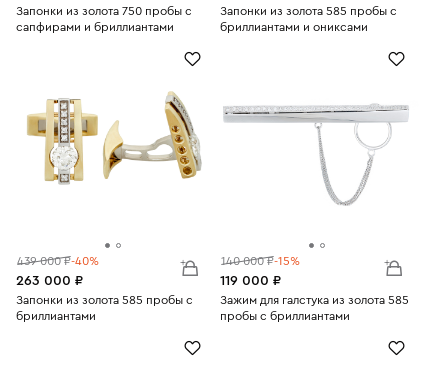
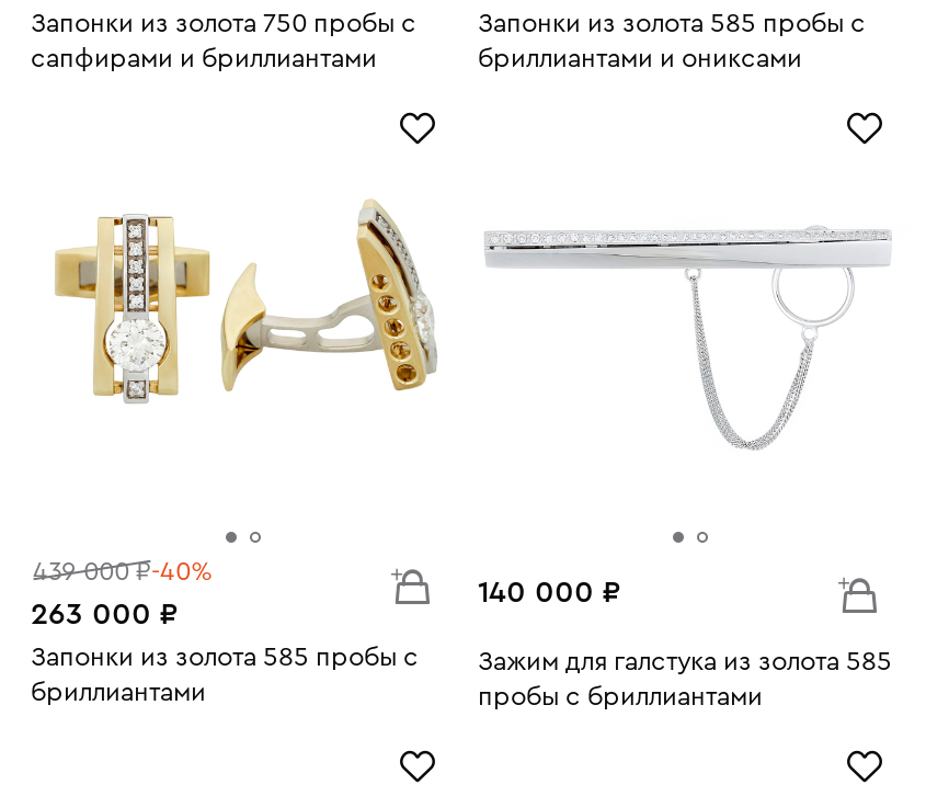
[220,255,300,288] 140 000 ₽-15% | 119 000 ₽ -> [478,577,620,608] 140 000 ₽

